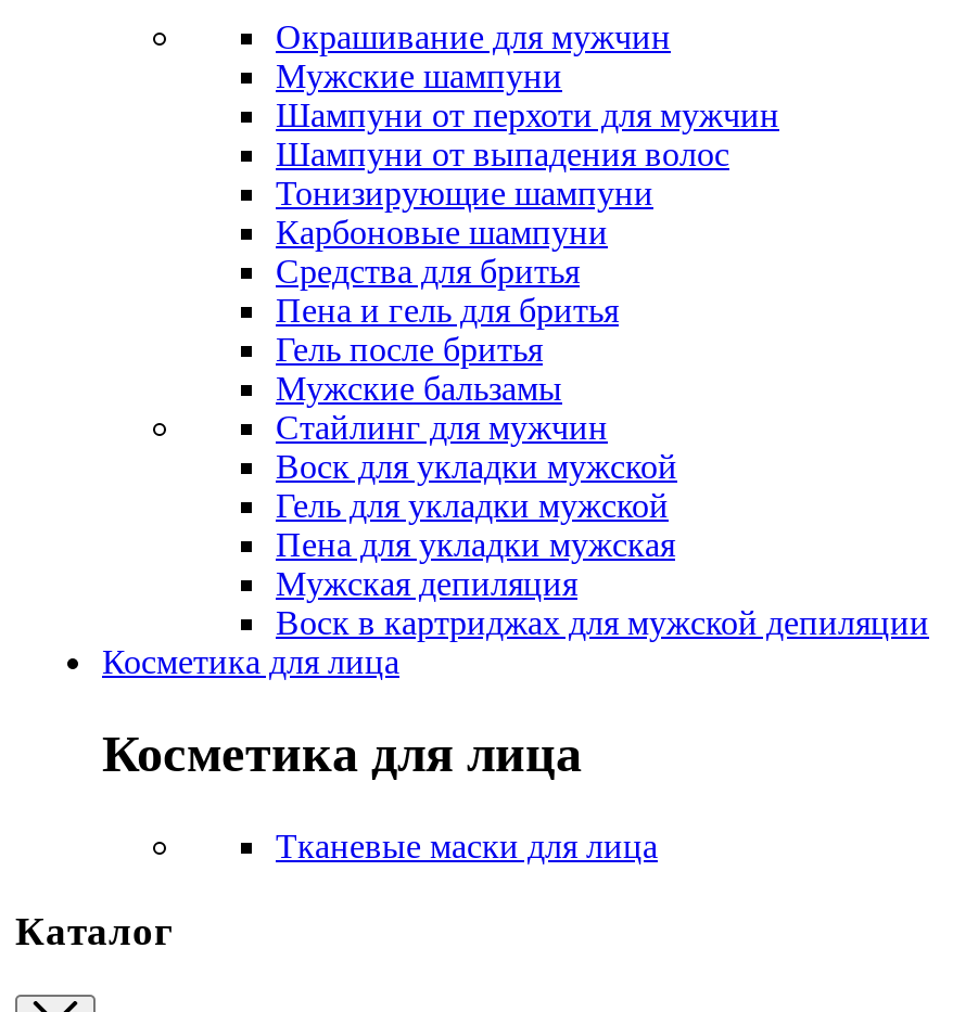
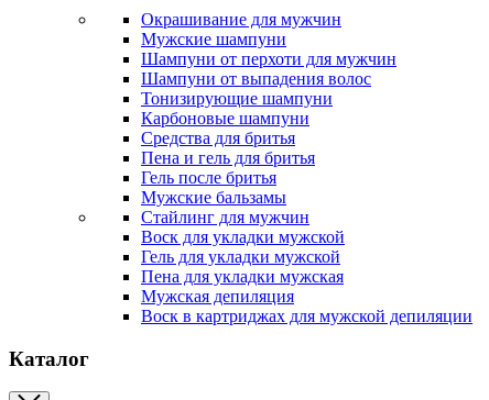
[102,643,658,864] Косметика для лица | Косметика для лица | Тканевые маски для лица -> none

